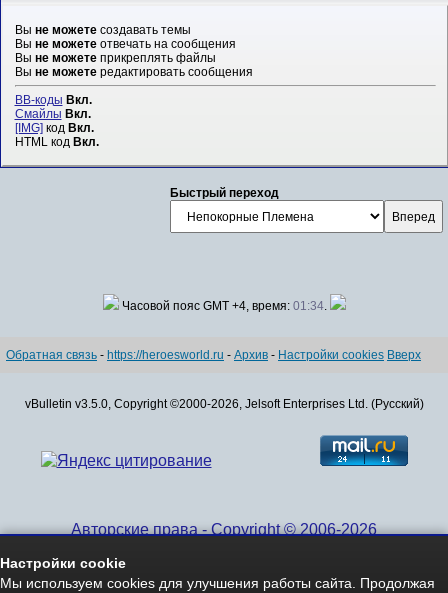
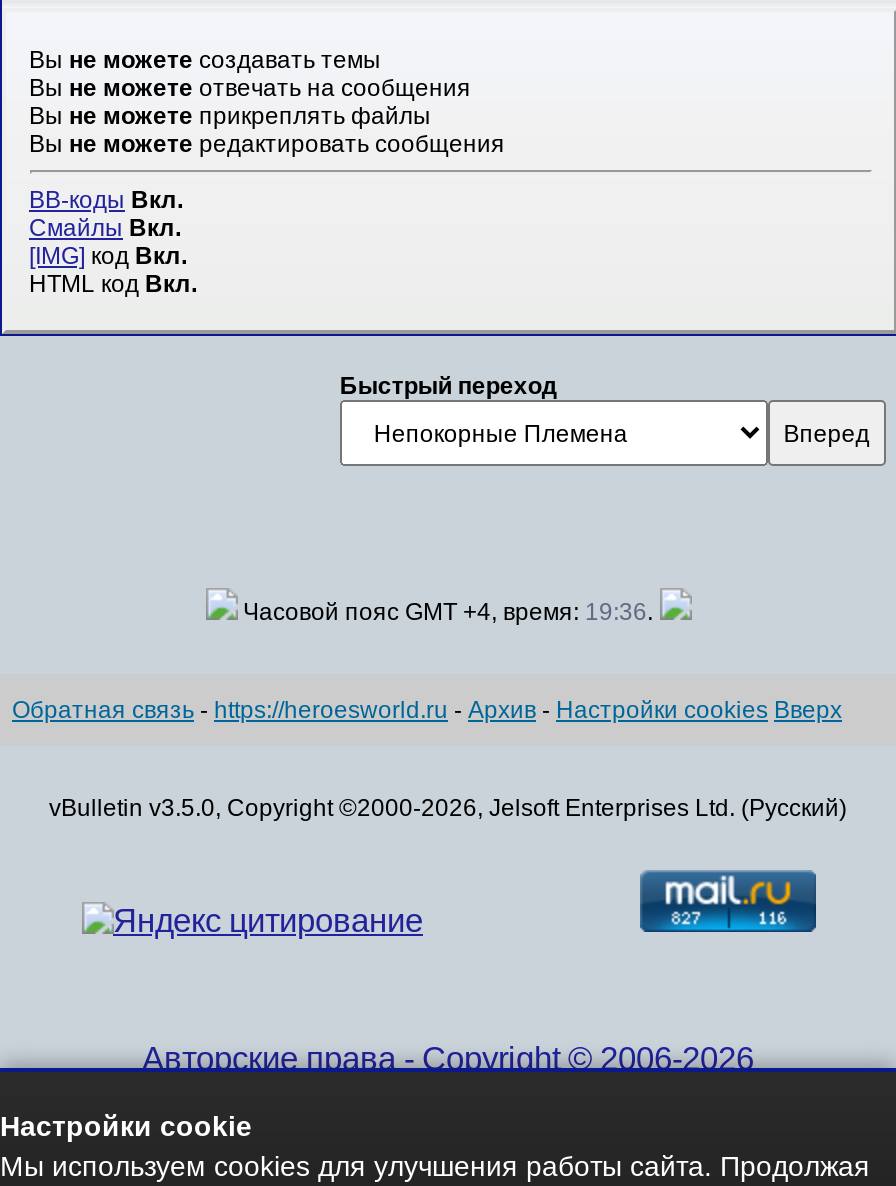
[118,299,329,313] Часовой пояс GMT +4, время: 01:34. -> [237,598,659,626] Часовой пояс GMT +4, время: 19:36.

